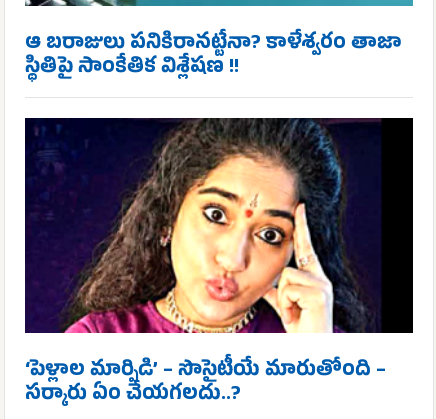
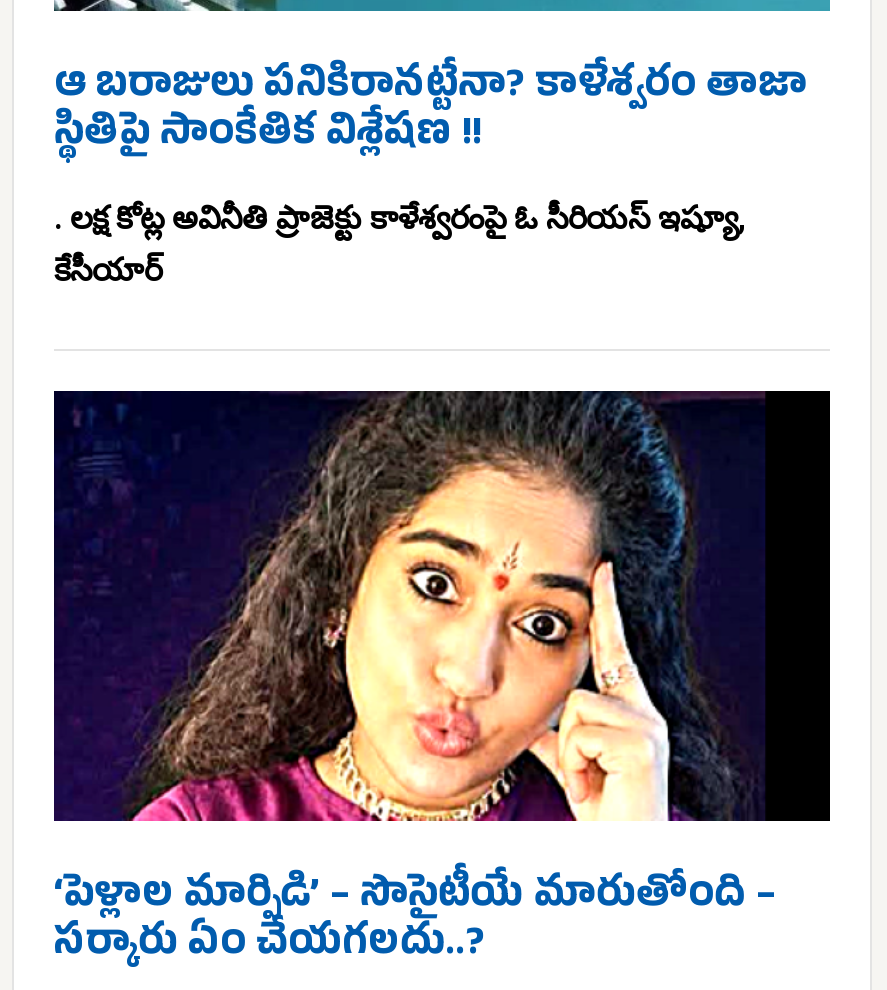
none -> [54,200,746,290] . లక్ష కోట్ల అవినీతి ప్రాజెక్టు కాళేశ్వరంపై ఓ సీరియస్ ఇష్యూ, | కేసీయార్

